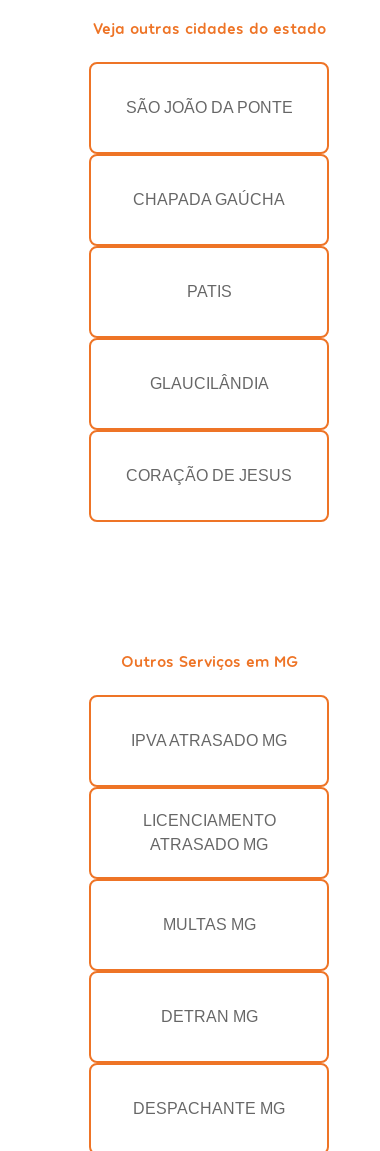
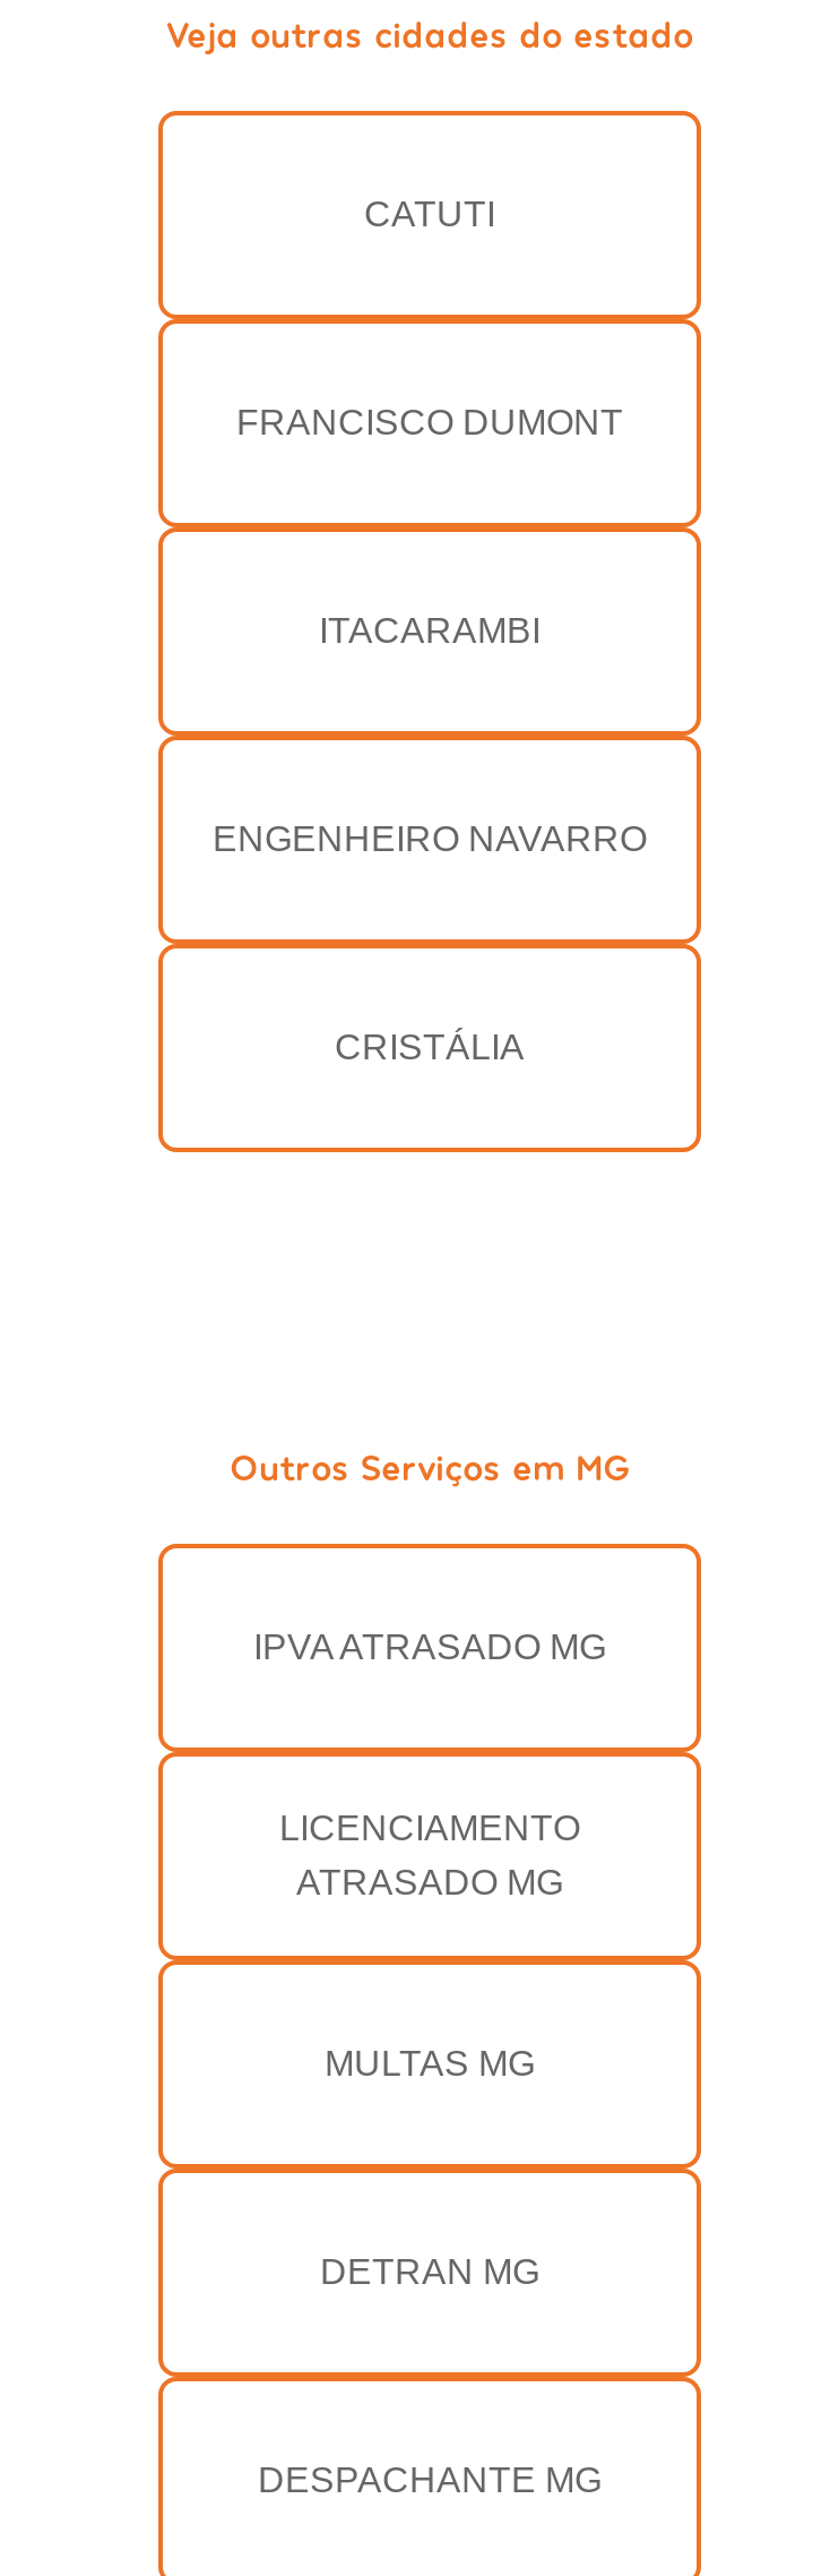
[125,99,292,116] SÃO JOÃO DA PONTE -> [364,195,495,234] CATUTI
[133,191,285,208] CHAPADA GAÚCHA -> [236,403,623,442] FRANCISCO DUMONT
[186,283,231,300] PATIS -> [319,612,541,650] ITACARAMBI
[149,375,268,392] GLAUCILÂNDIA -> [213,820,647,858] ENGENHEIRO NAVARRO
[126,467,292,484] CORAÇÃO DE JESUS -> [335,1028,525,1067] CRISTÁLIA

